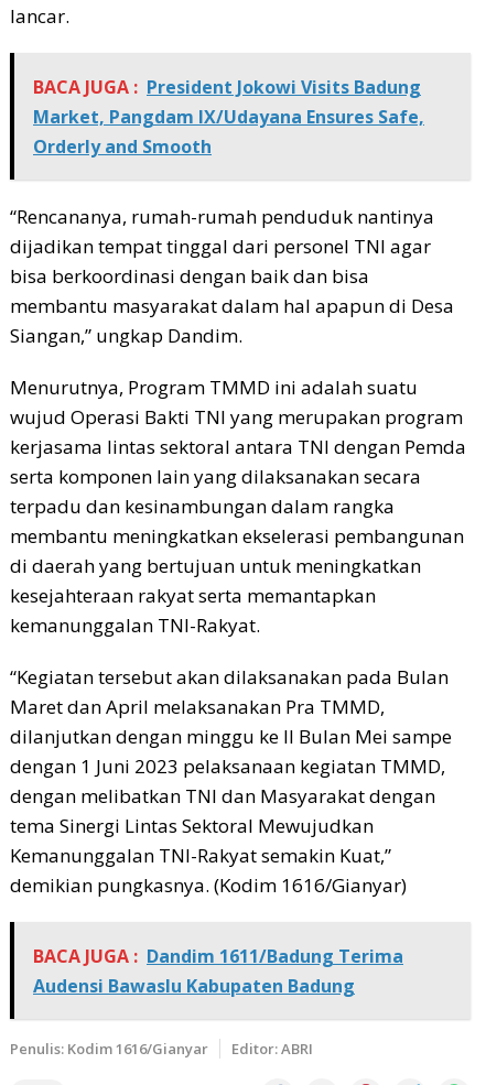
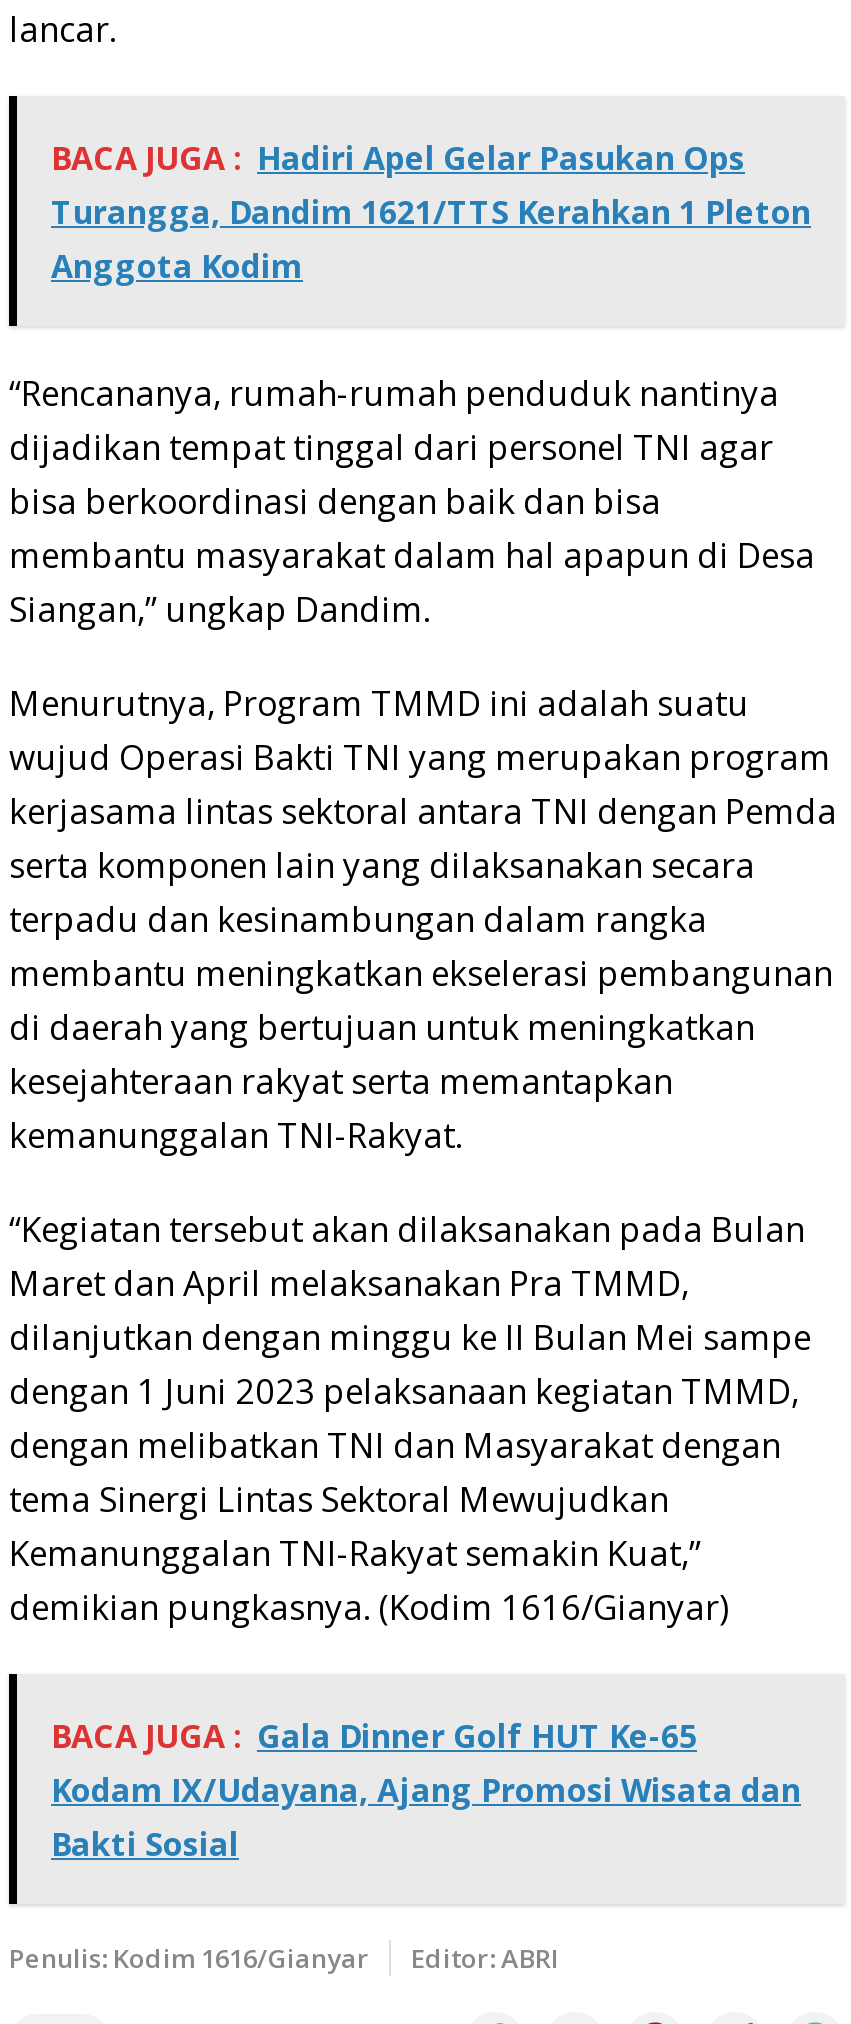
[33,74,424,158] BACA JUGA : President Jokowi Visits Badung | Market, Pangdam IX/Udayana Ensures Safe, | Orderly and Smooth -> [51,135,811,287] BACA JUGA : Hadiri Apel Gelar Pasukan Ops | Turangga, Dandim 1621/TTS Kerahkan 1 Pleton | Anggota Kodim
[33,943,403,997] BACA JUGA : Dandim 1611/Badung Terima | Audensi Bawaslu Kabupaten Badung -> [51,1713,801,1865] BACA JUGA : Gala Dinner Golf HUT Ke-65 | Kodam IX/Udayana, Ajang Promosi Wisata dan | Bakti Sosial

